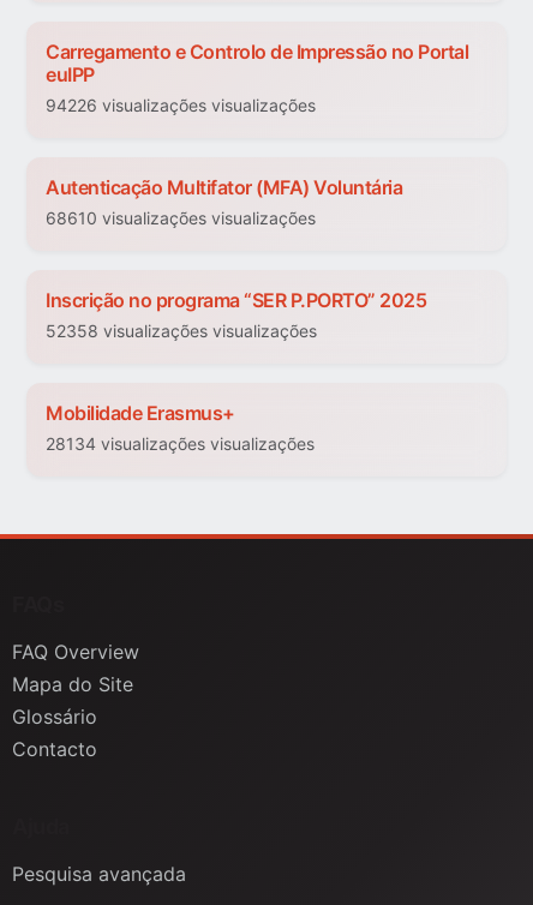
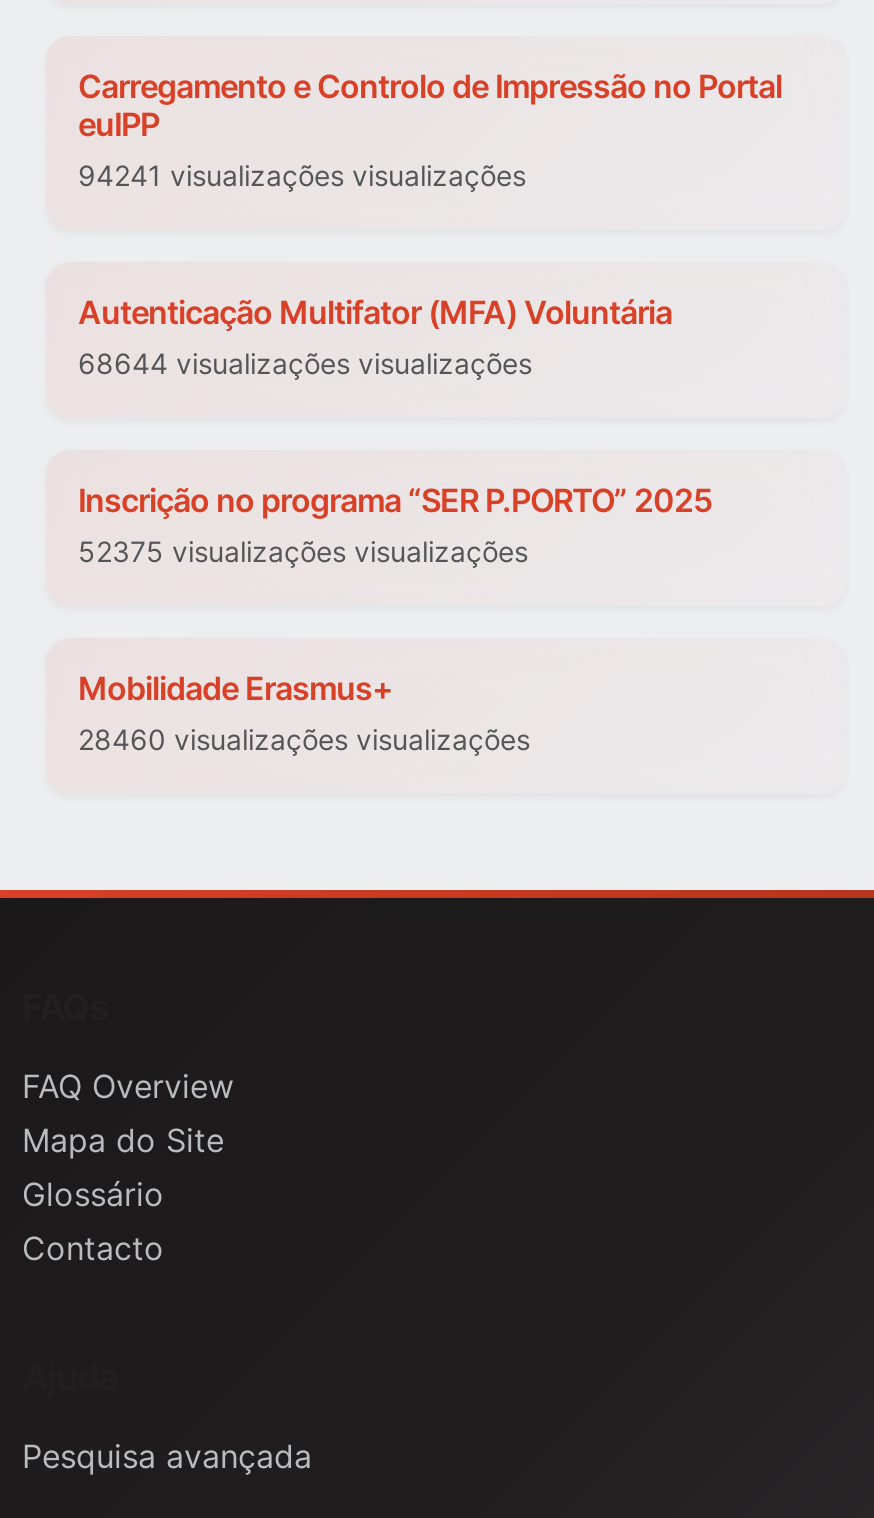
[46,95,316,116] 94226 visualizações visualizações -> [78,159,526,193] 94241 visualizações visualizações
[46,208,316,229] 68610 visualizações visualizações -> [78,347,532,381] 68644 visualizações visualizações
[46,321,317,341] 52358 visualizações visualizações -> [78,535,528,569] 52375 visualizações visualizações
[46,434,315,454] 28134 visualizações visualizações -> [78,723,530,757] 28460 visualizações visualizações

